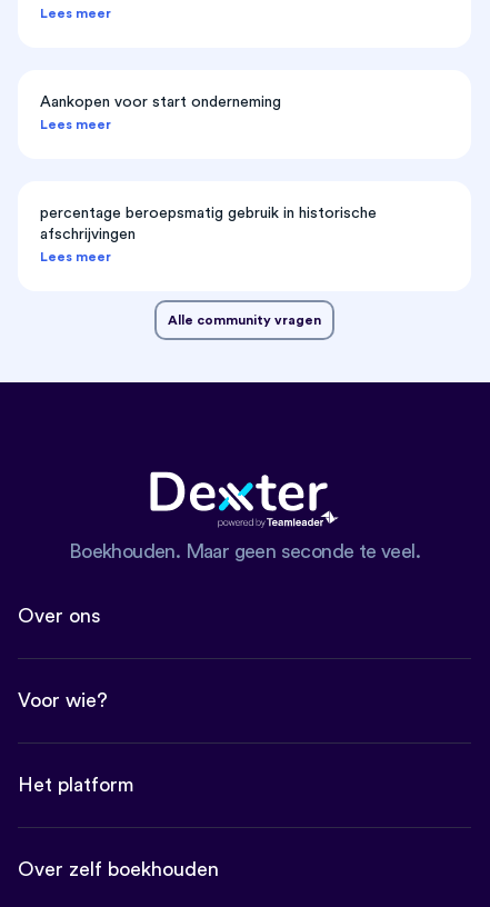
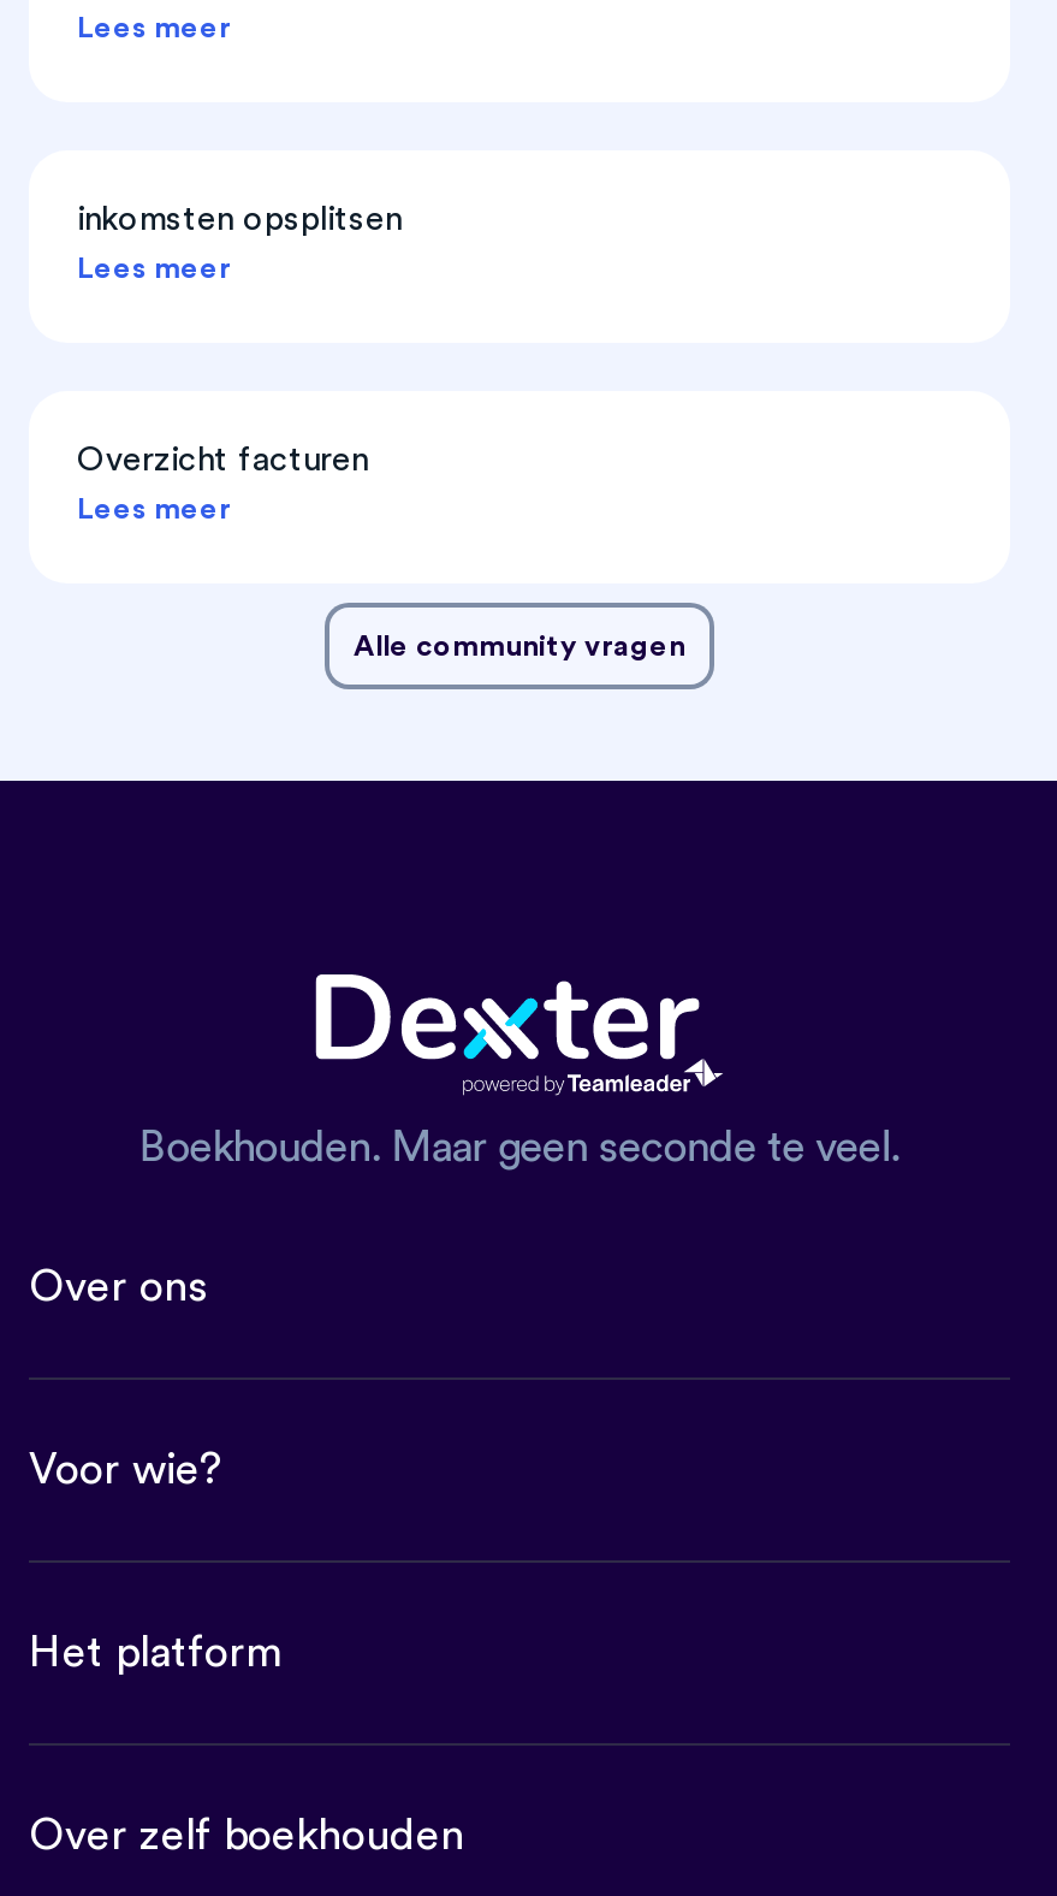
[40,94,281,110] Aankopen voor start onderneming -> [77,203,402,236] inkomsten opsplitsen
[40,205,377,242] percentage beroepsmatig gebruik in historische | afschrijvingen -> [77,443,368,477] Overzicht facturen

